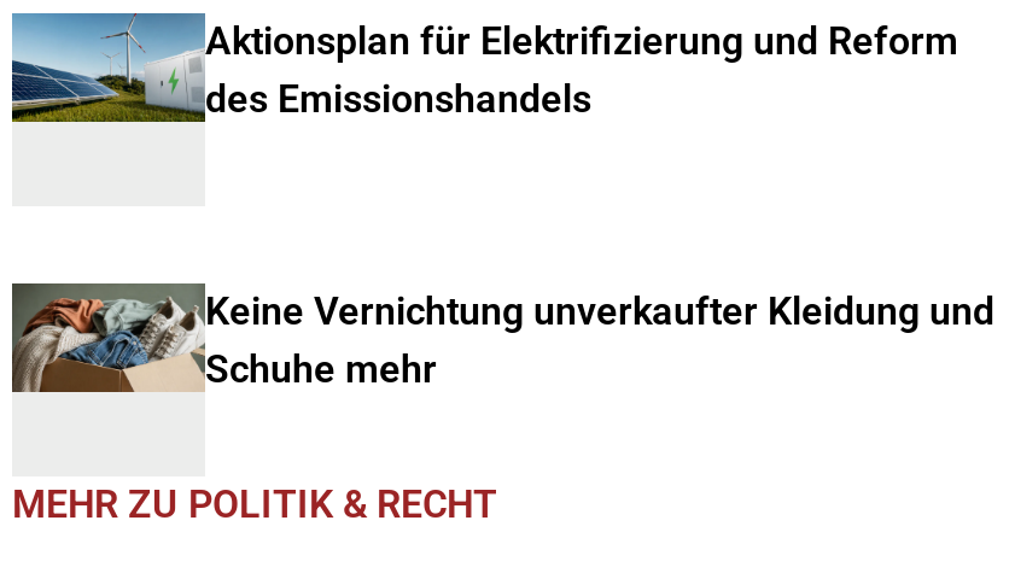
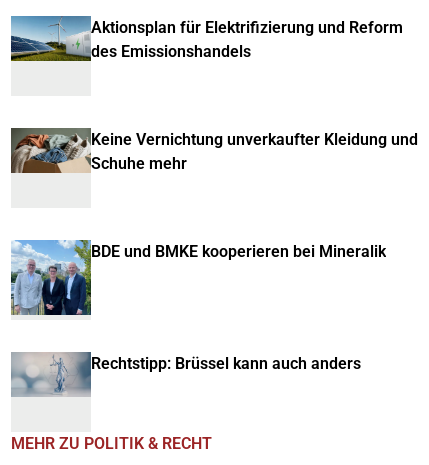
none -> [10,240,386,316] [image] | BDE und BMKE kooperieren bei Mineralik
none -> [11,352,361,397] [image] | Rechtstipp: Brüssel kann auch anders

